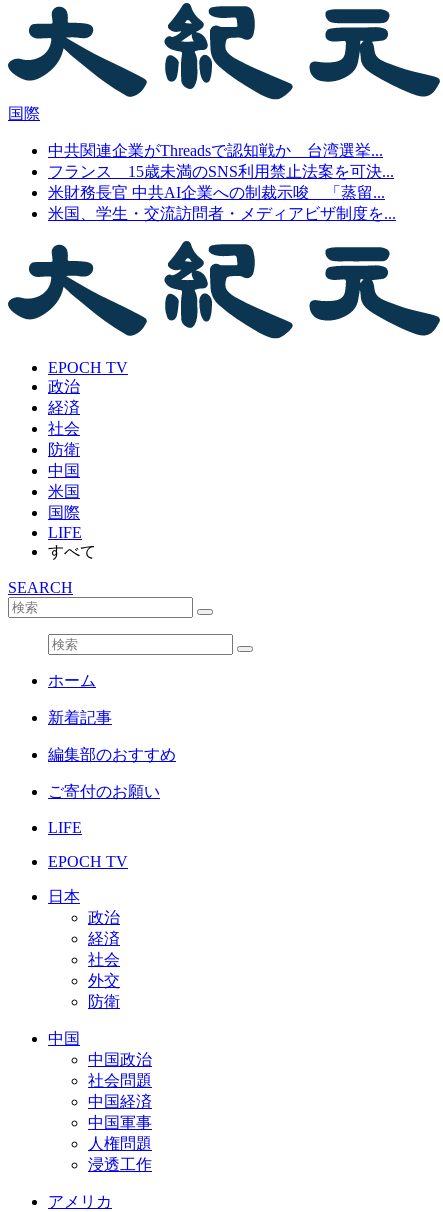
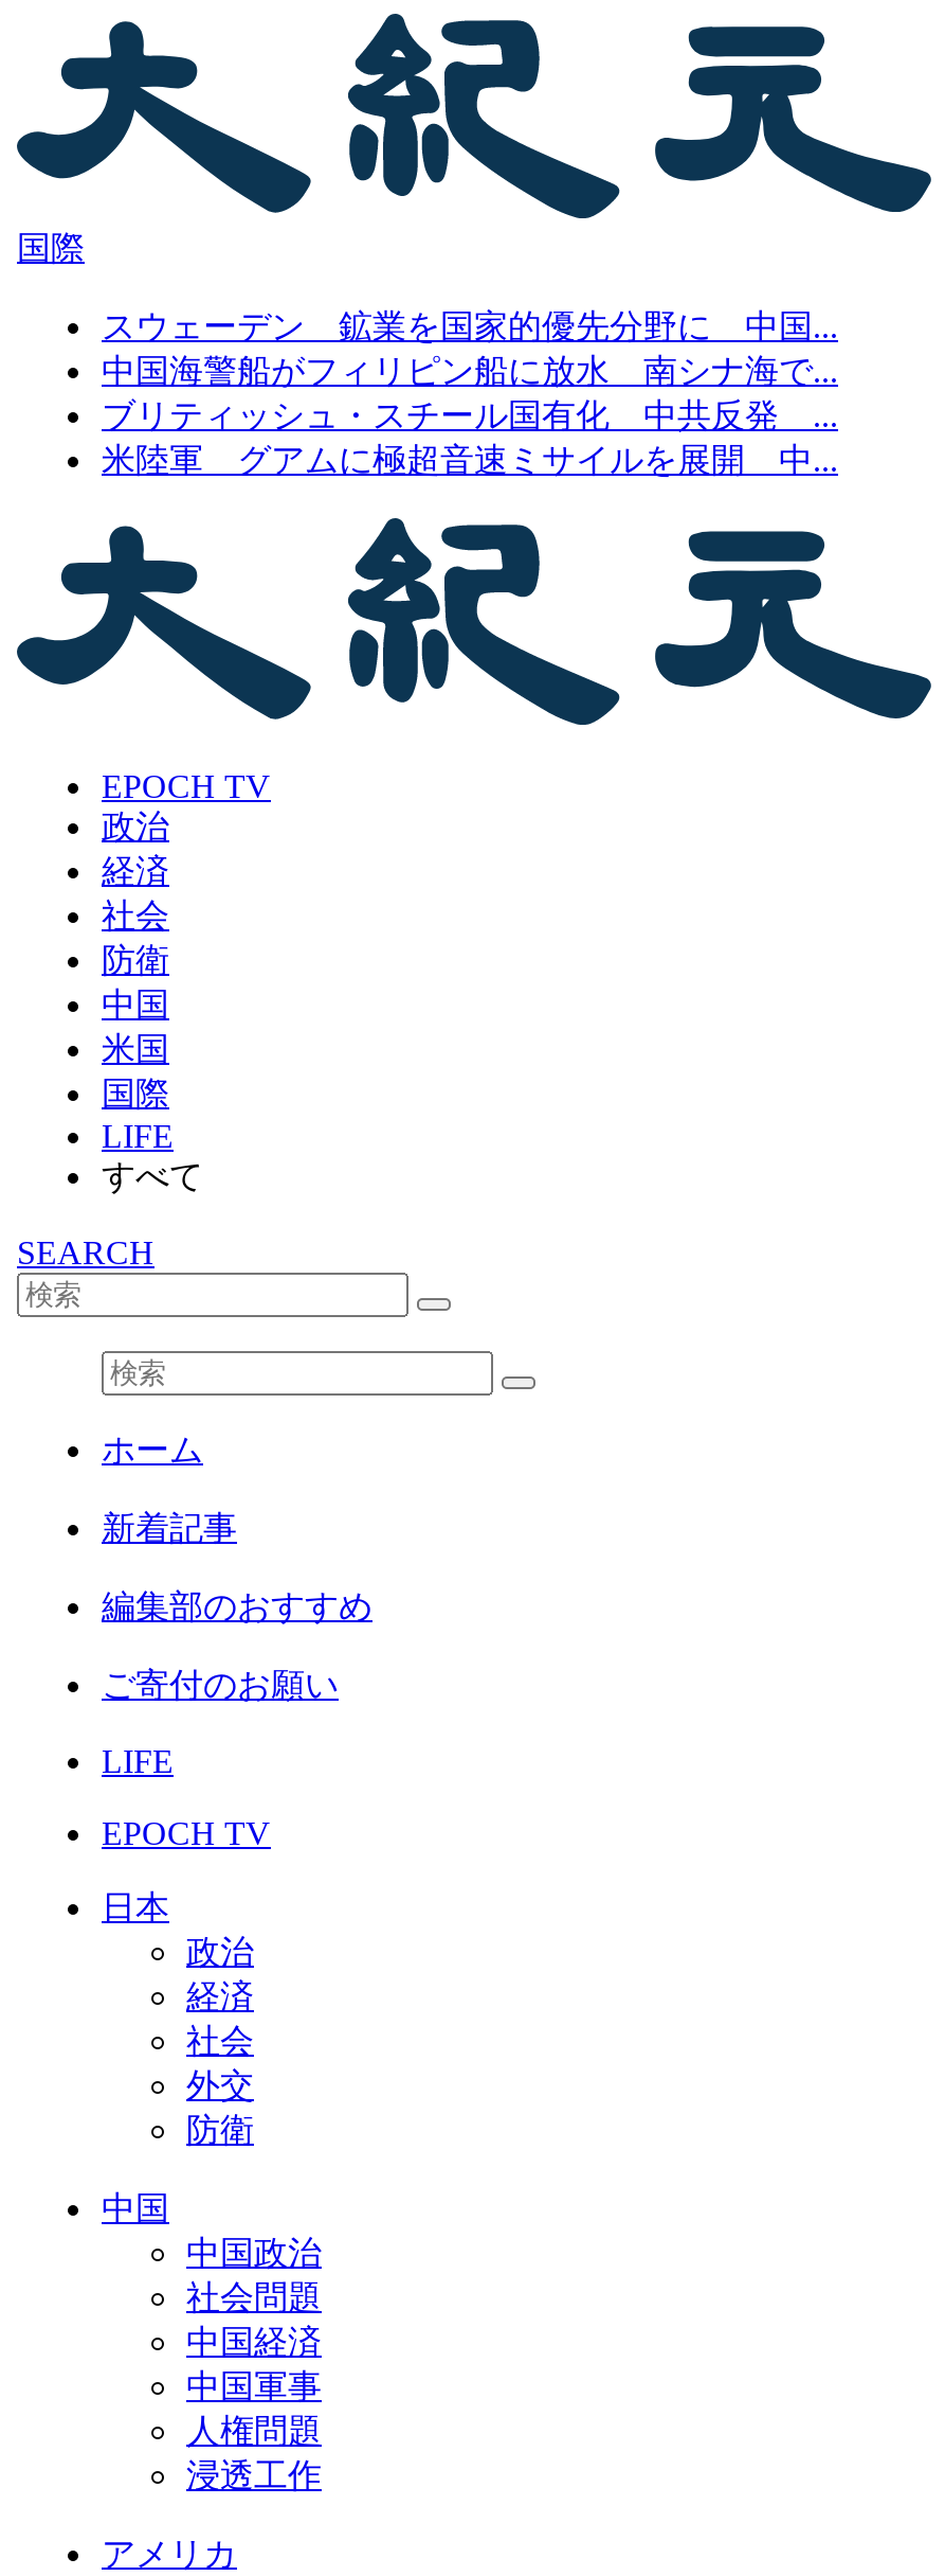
[48,142,396,222] 中共関連企業がThreadsで認知戦か 台湾選挙... | フランス 15歳未満のSNS利用禁止法案を可決... | 米財務長官 中共AI企業への制裁示唆 「蒸留... | 米国、学生・交流訪問者・メディアビザ制度を... -> [102,309,838,479] スウェーデン 鉱業を国家的優先分野に 中国... | 中国海警船がフィリピン船に放水 南シナ海で... | ブリティッシュ・スチール国有化 中共反発 ... | 米陸軍 グアムに極超音速ミサイルを展開 中...

